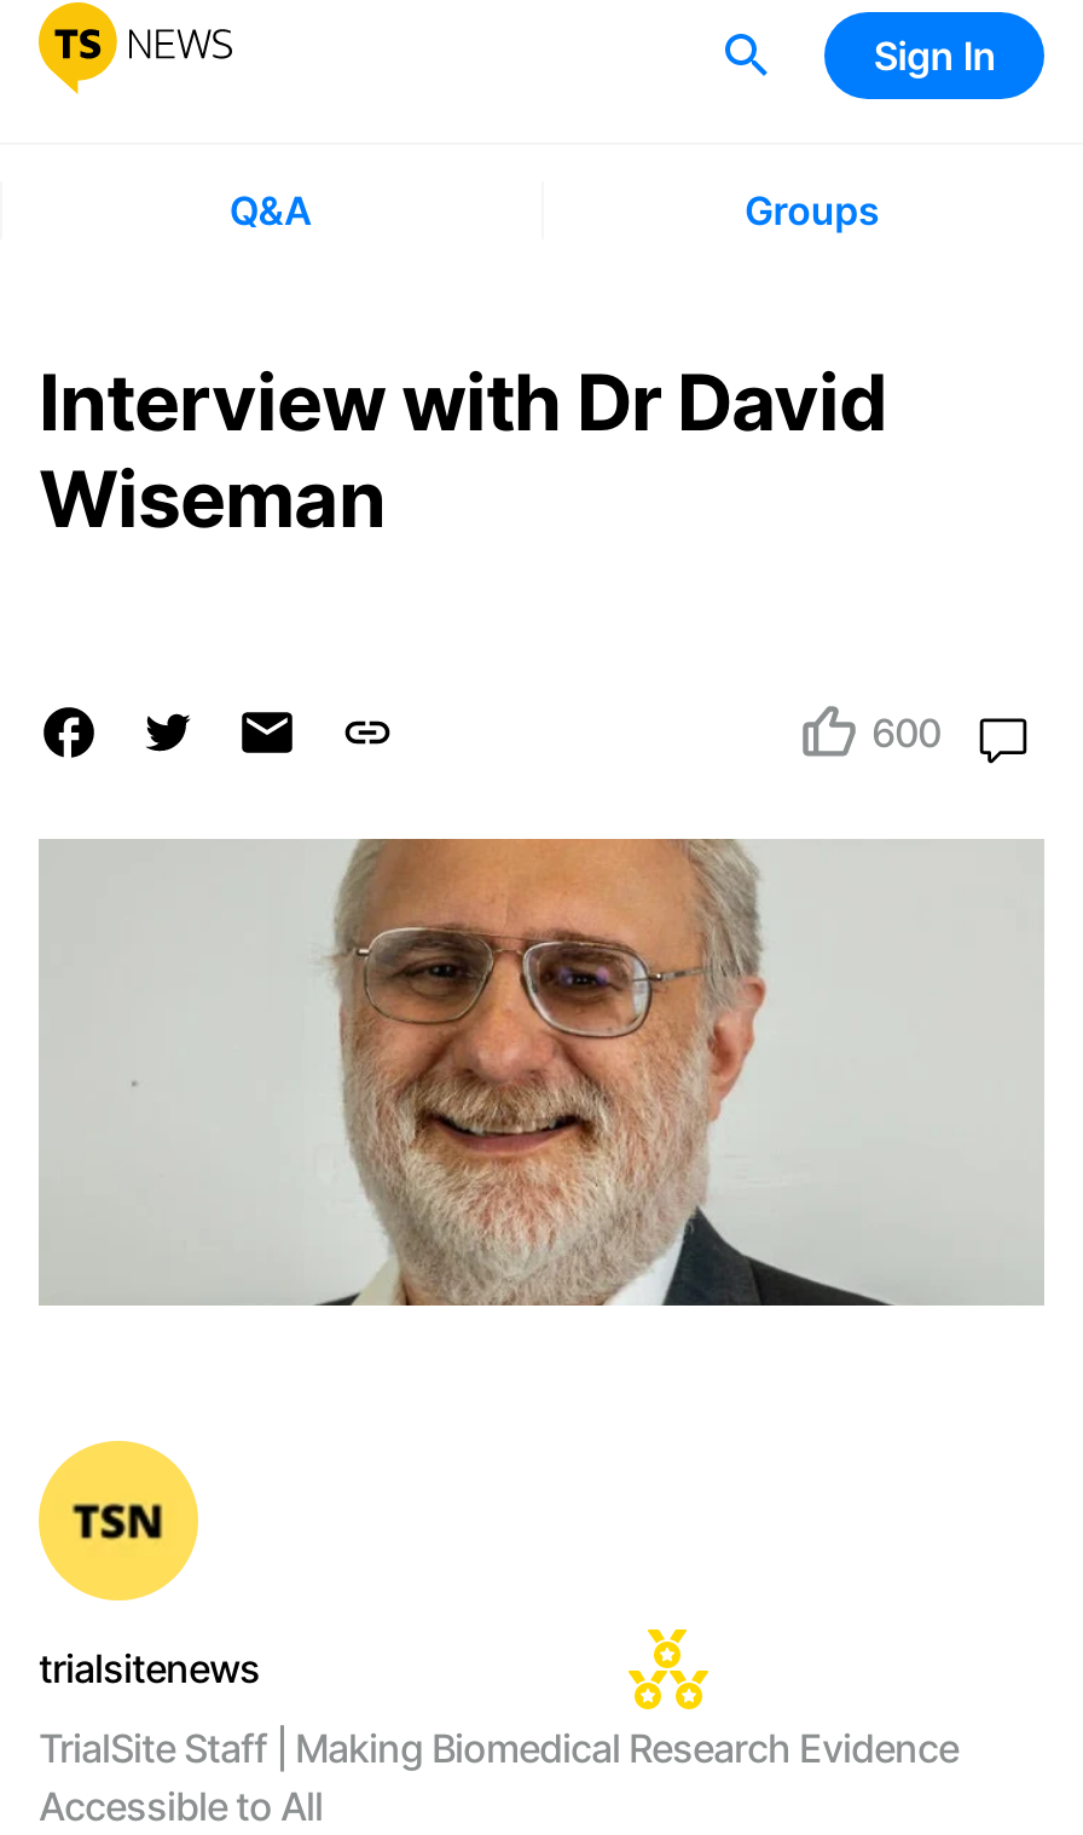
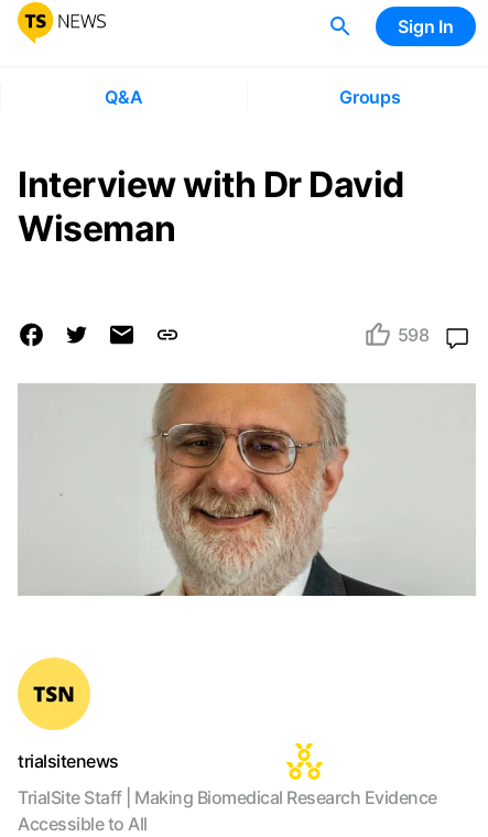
[871,708,940,757] 600 -> [397,324,429,346] 598

